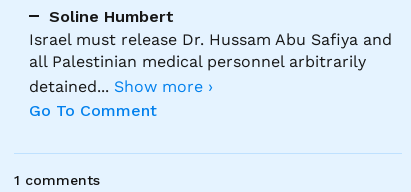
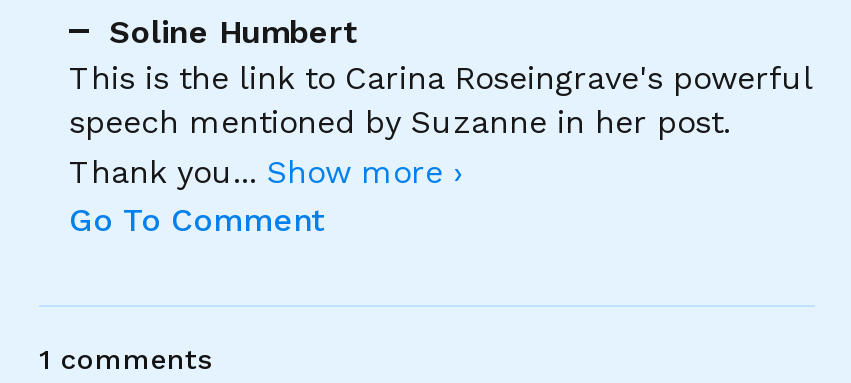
[29,29,392,95] Israel must release Dr. Hussam Abu Safiya and | all Palestinian medical personnel arbitrarily | detained... Show more › -> [69,58,811,190] This is the link to Carina Roseingrave's powerful | speech mentioned by Suzanne in her post. | Thank you... Show more ›

